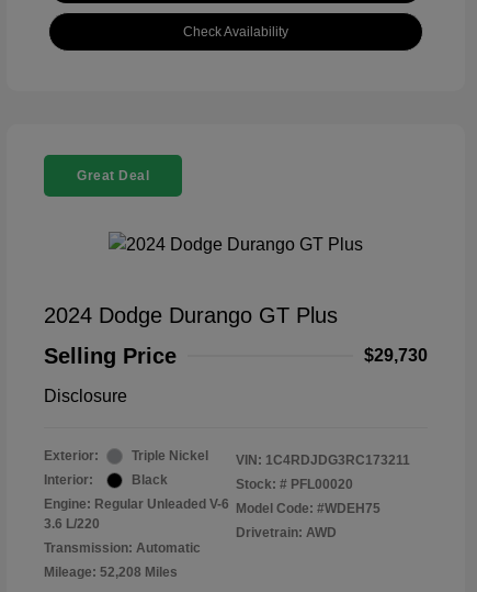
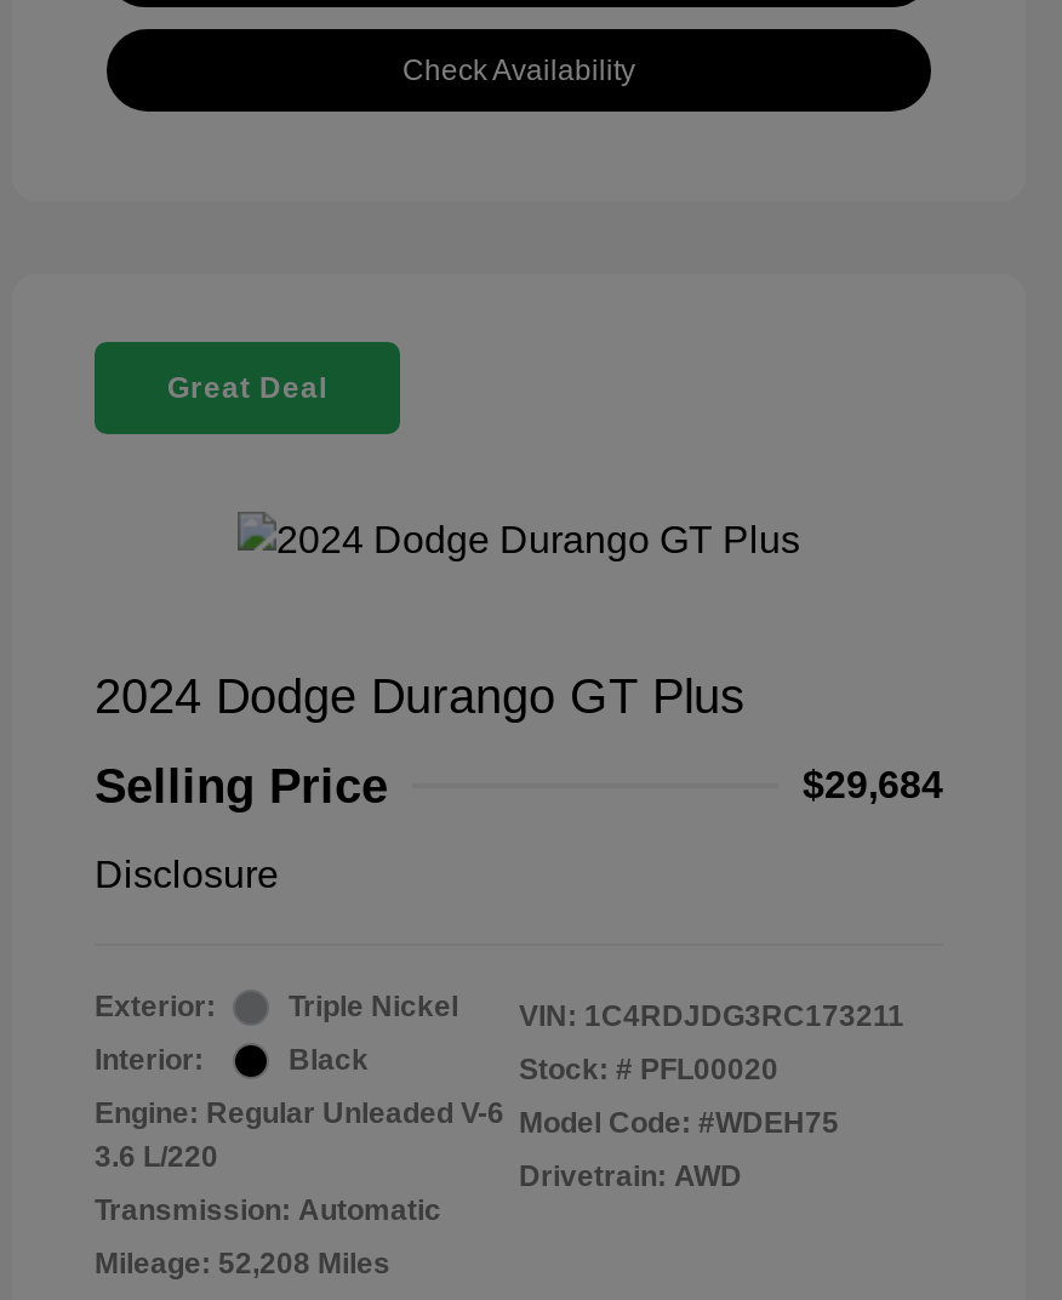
[364,346,428,365] $29,730 -> [803,765,943,806] $29,684

